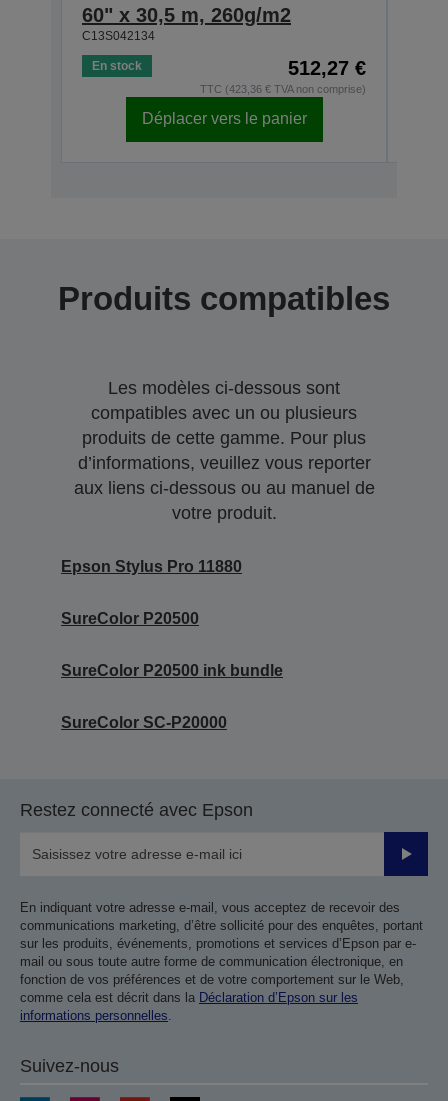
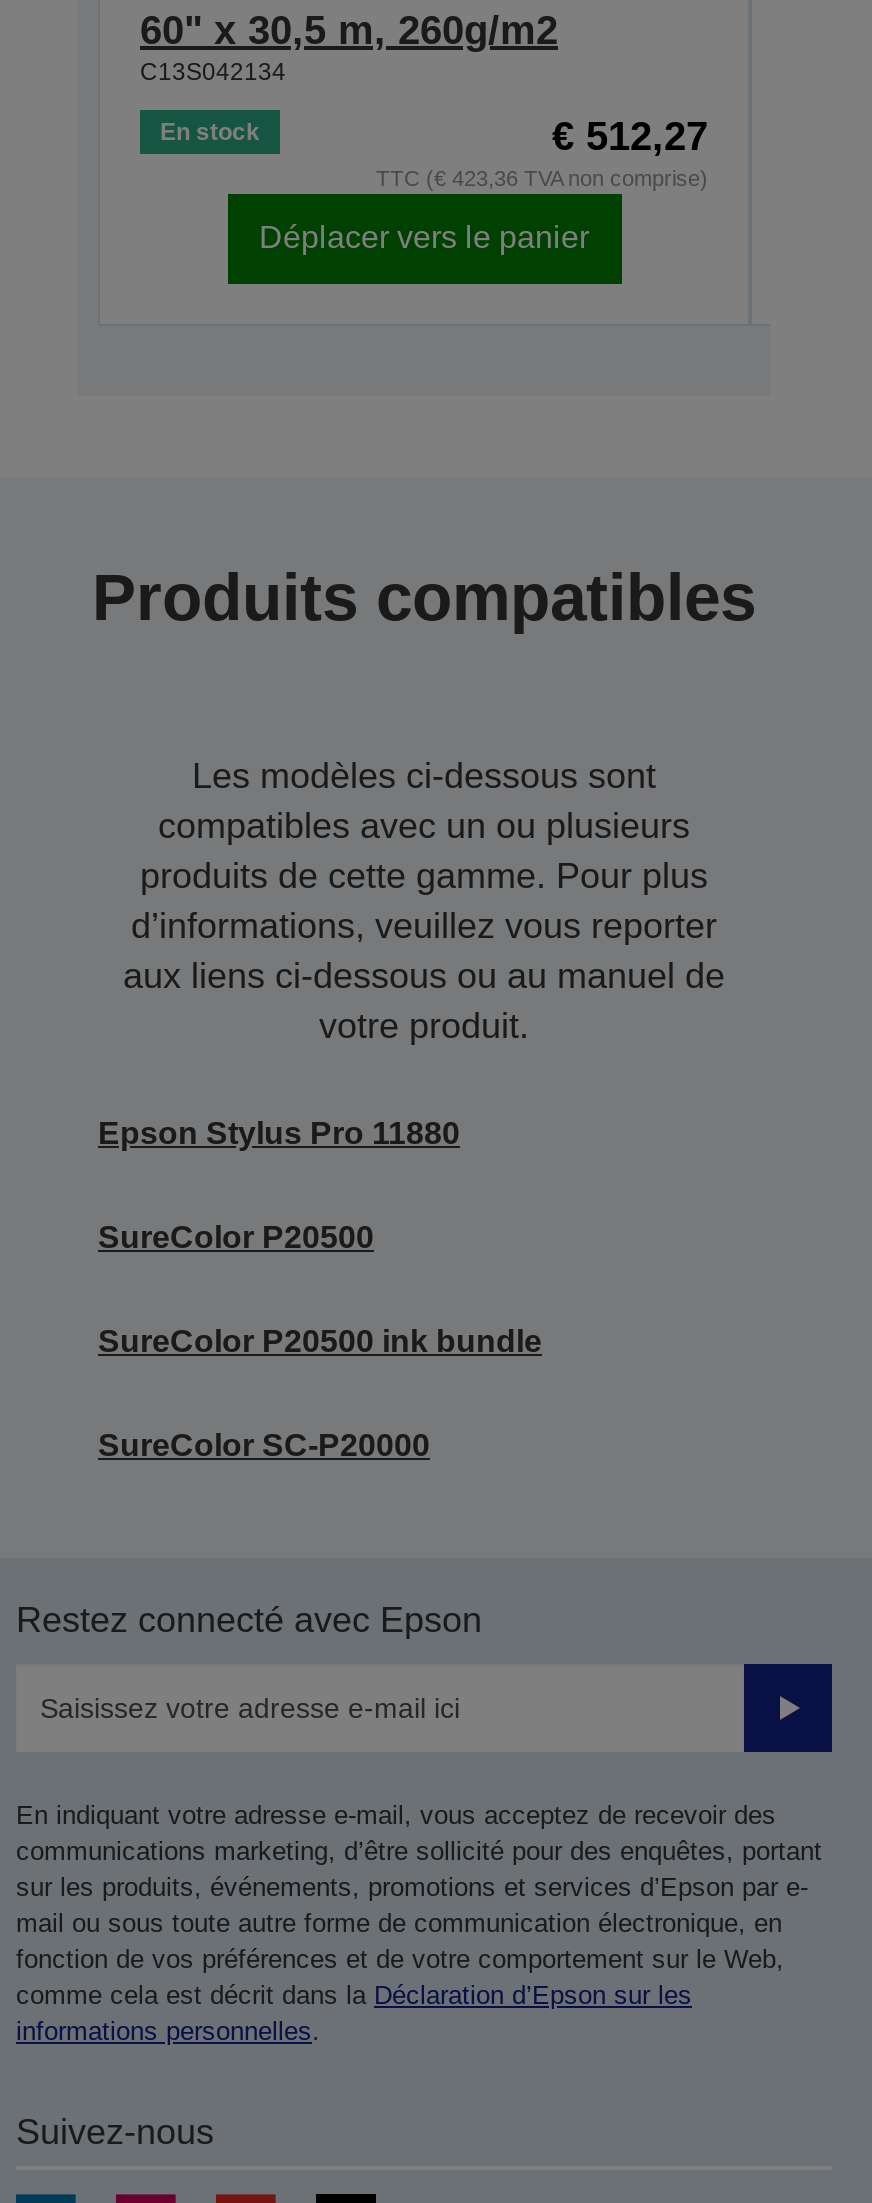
[288,57,366,79] 512,27 € -> [552,113,708,157] € 512,27
[200,83,366,95] TTC (423,36 € TVA non comprise) -> [376,165,708,189] TTC (€ 423,36 TVA non comprise)

